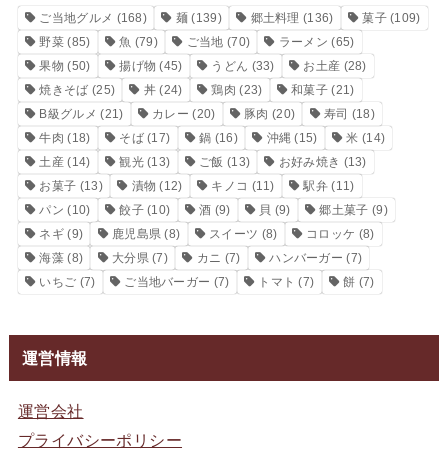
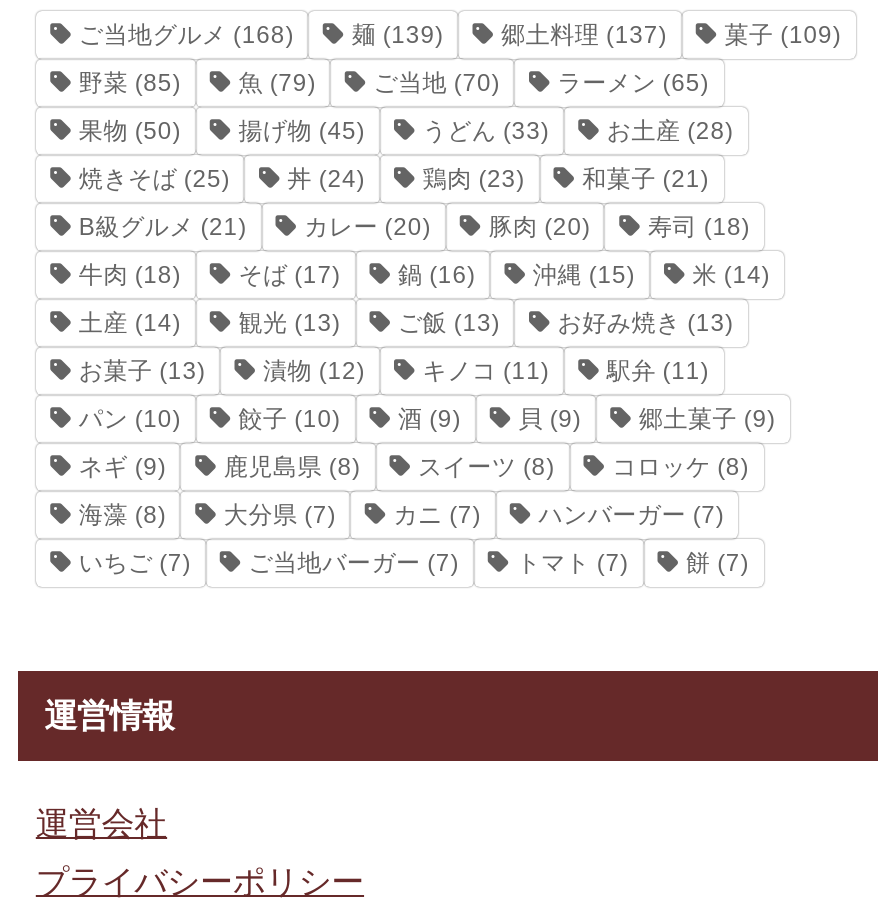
[250,11,333,25] 郷土料理(136) -> [501,21,667,49] 郷土料理(137)

